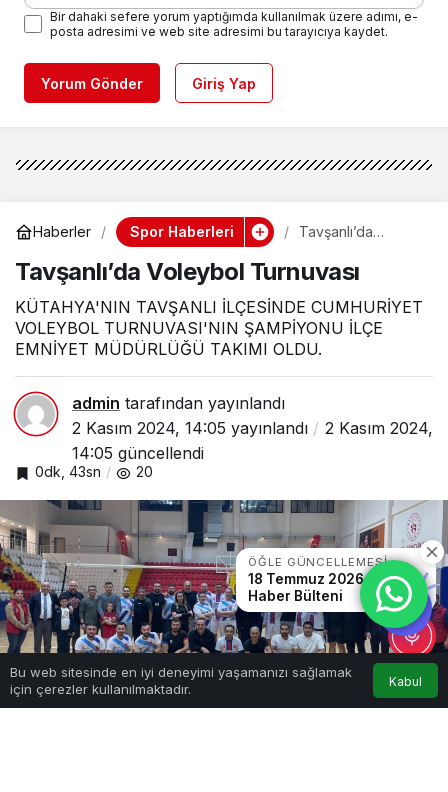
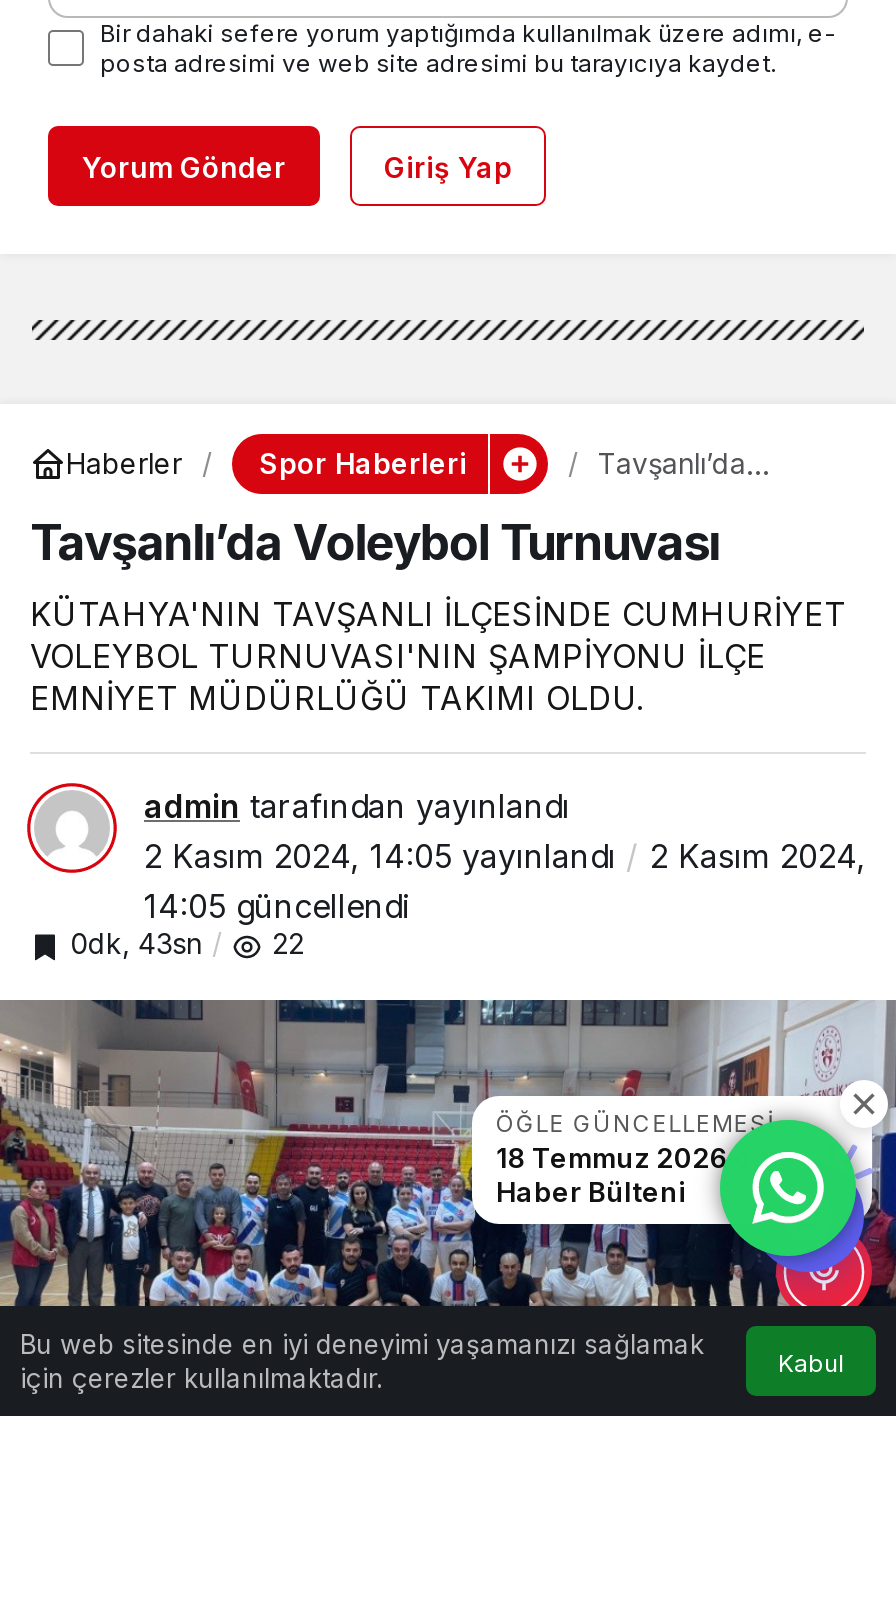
[136,463,153,480] 20 -> [272,926,304,960] 22

